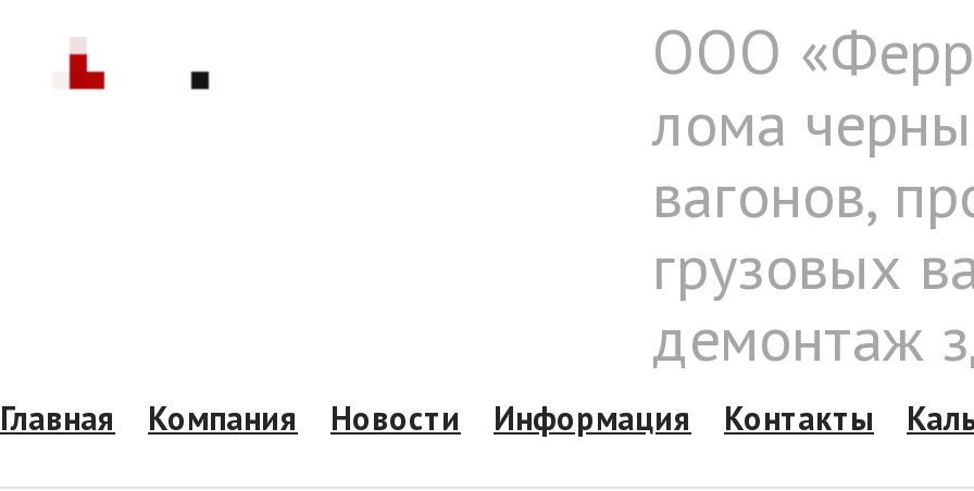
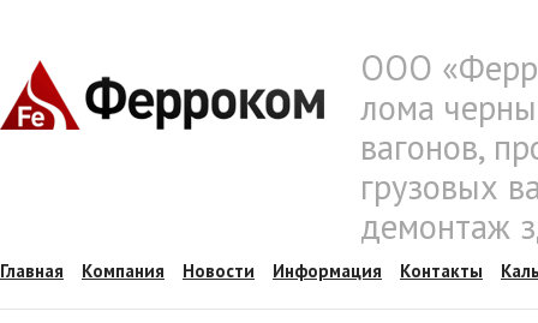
none -> [4,61,325,131] [image]

